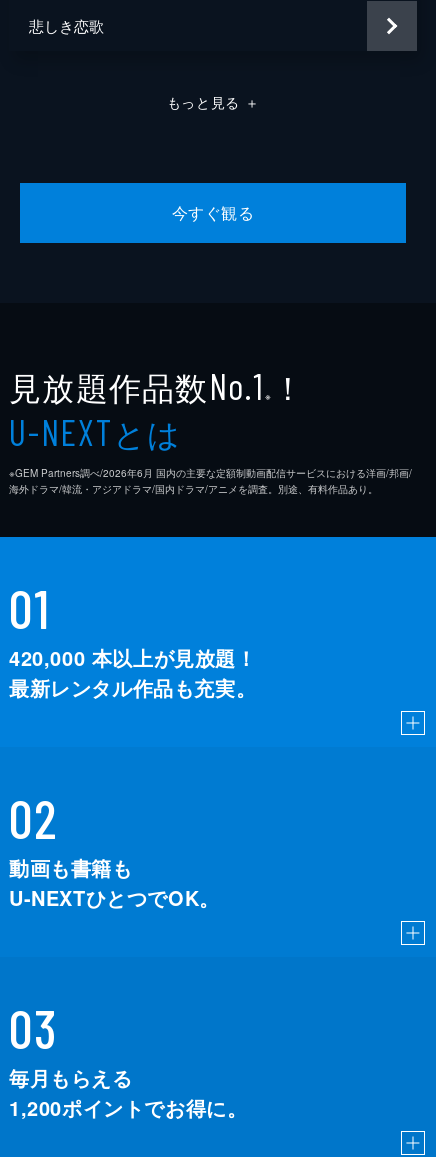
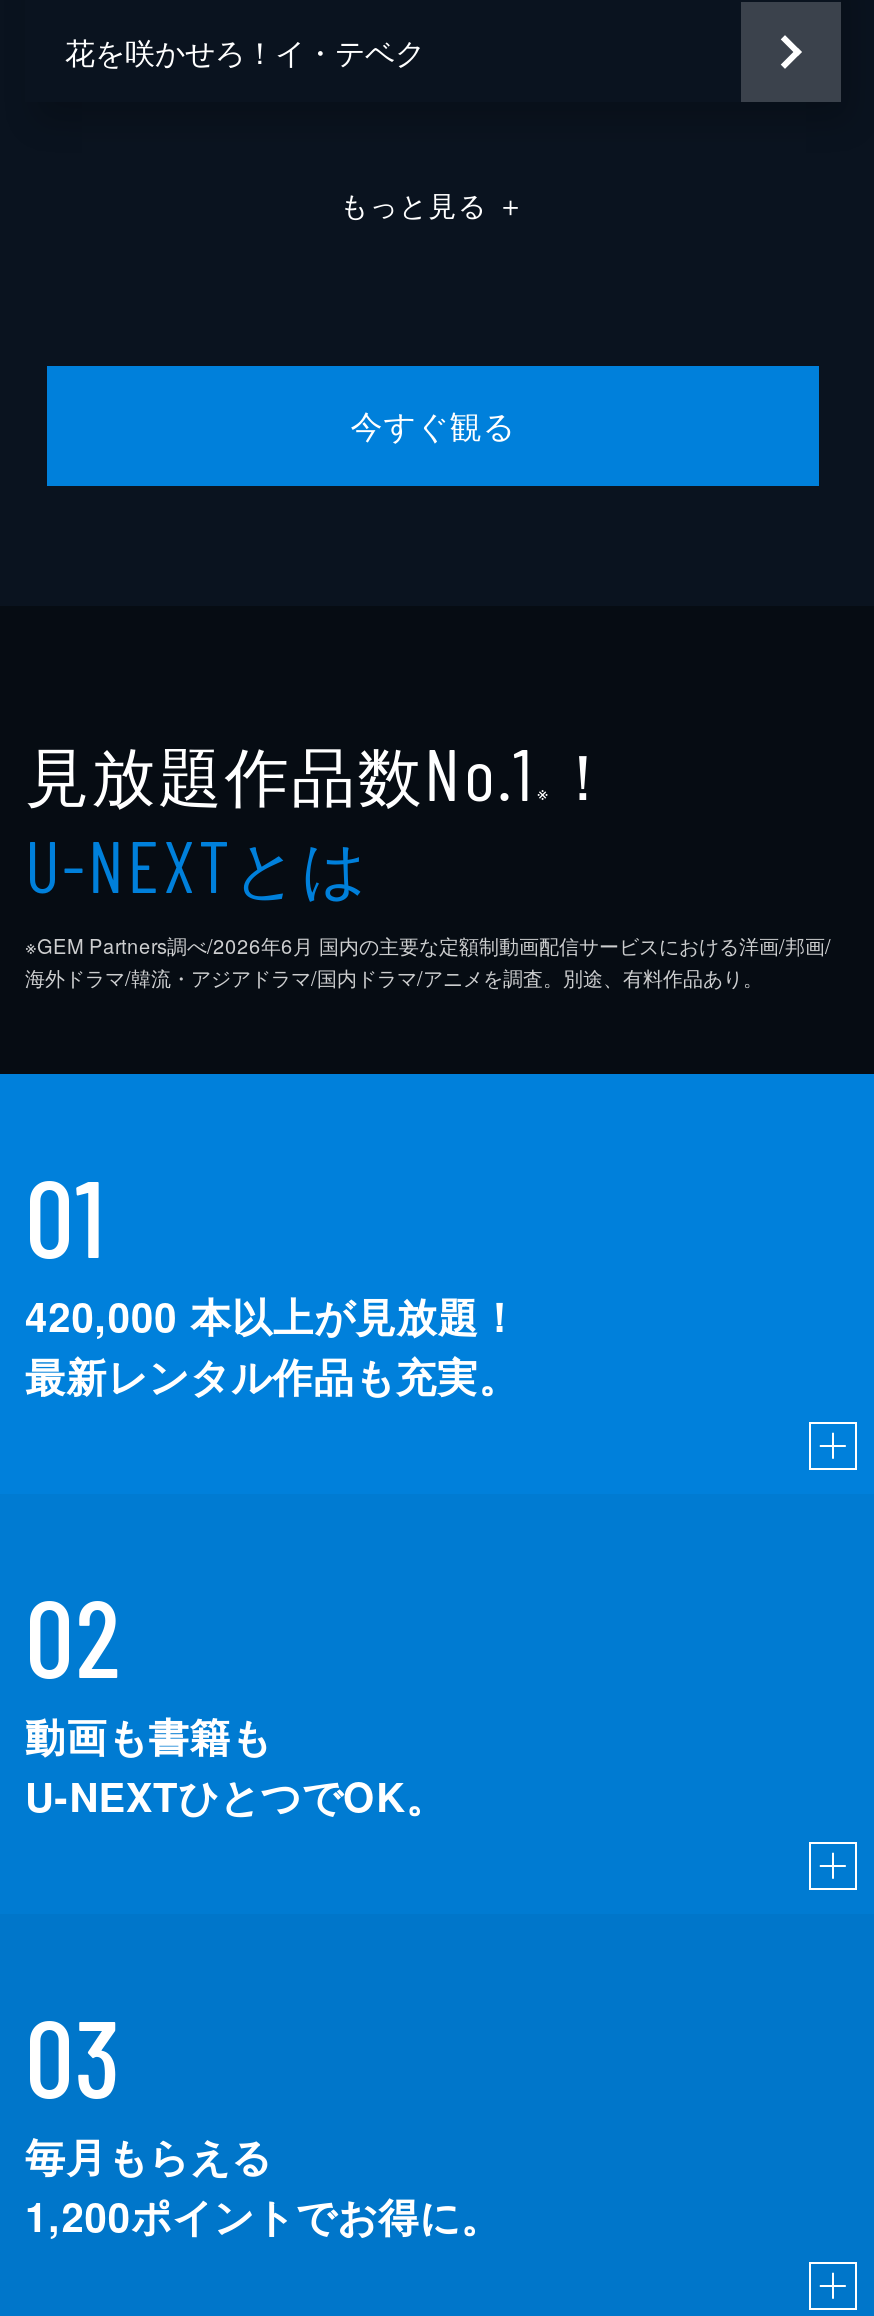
[29,15,104,36] 悲しき恋歌 -> [65,30,425,72] 花を咲かせろ！イ・テベク

